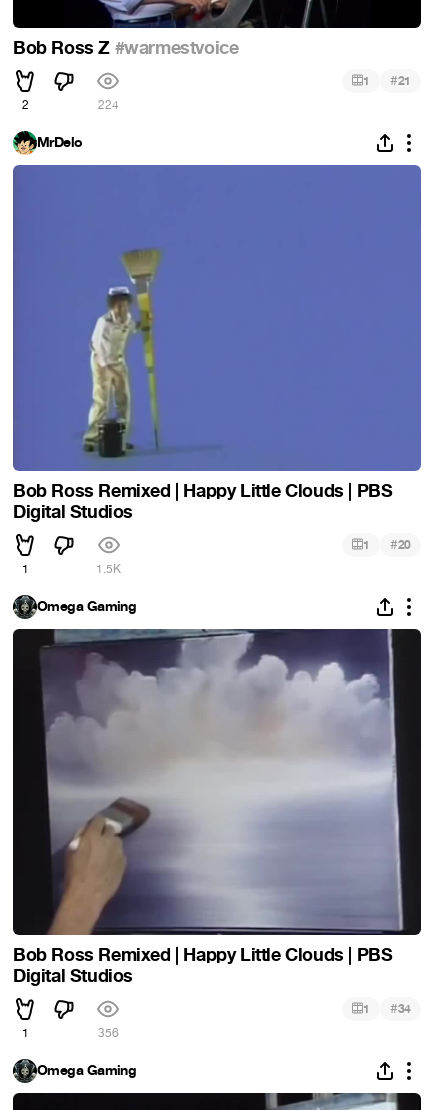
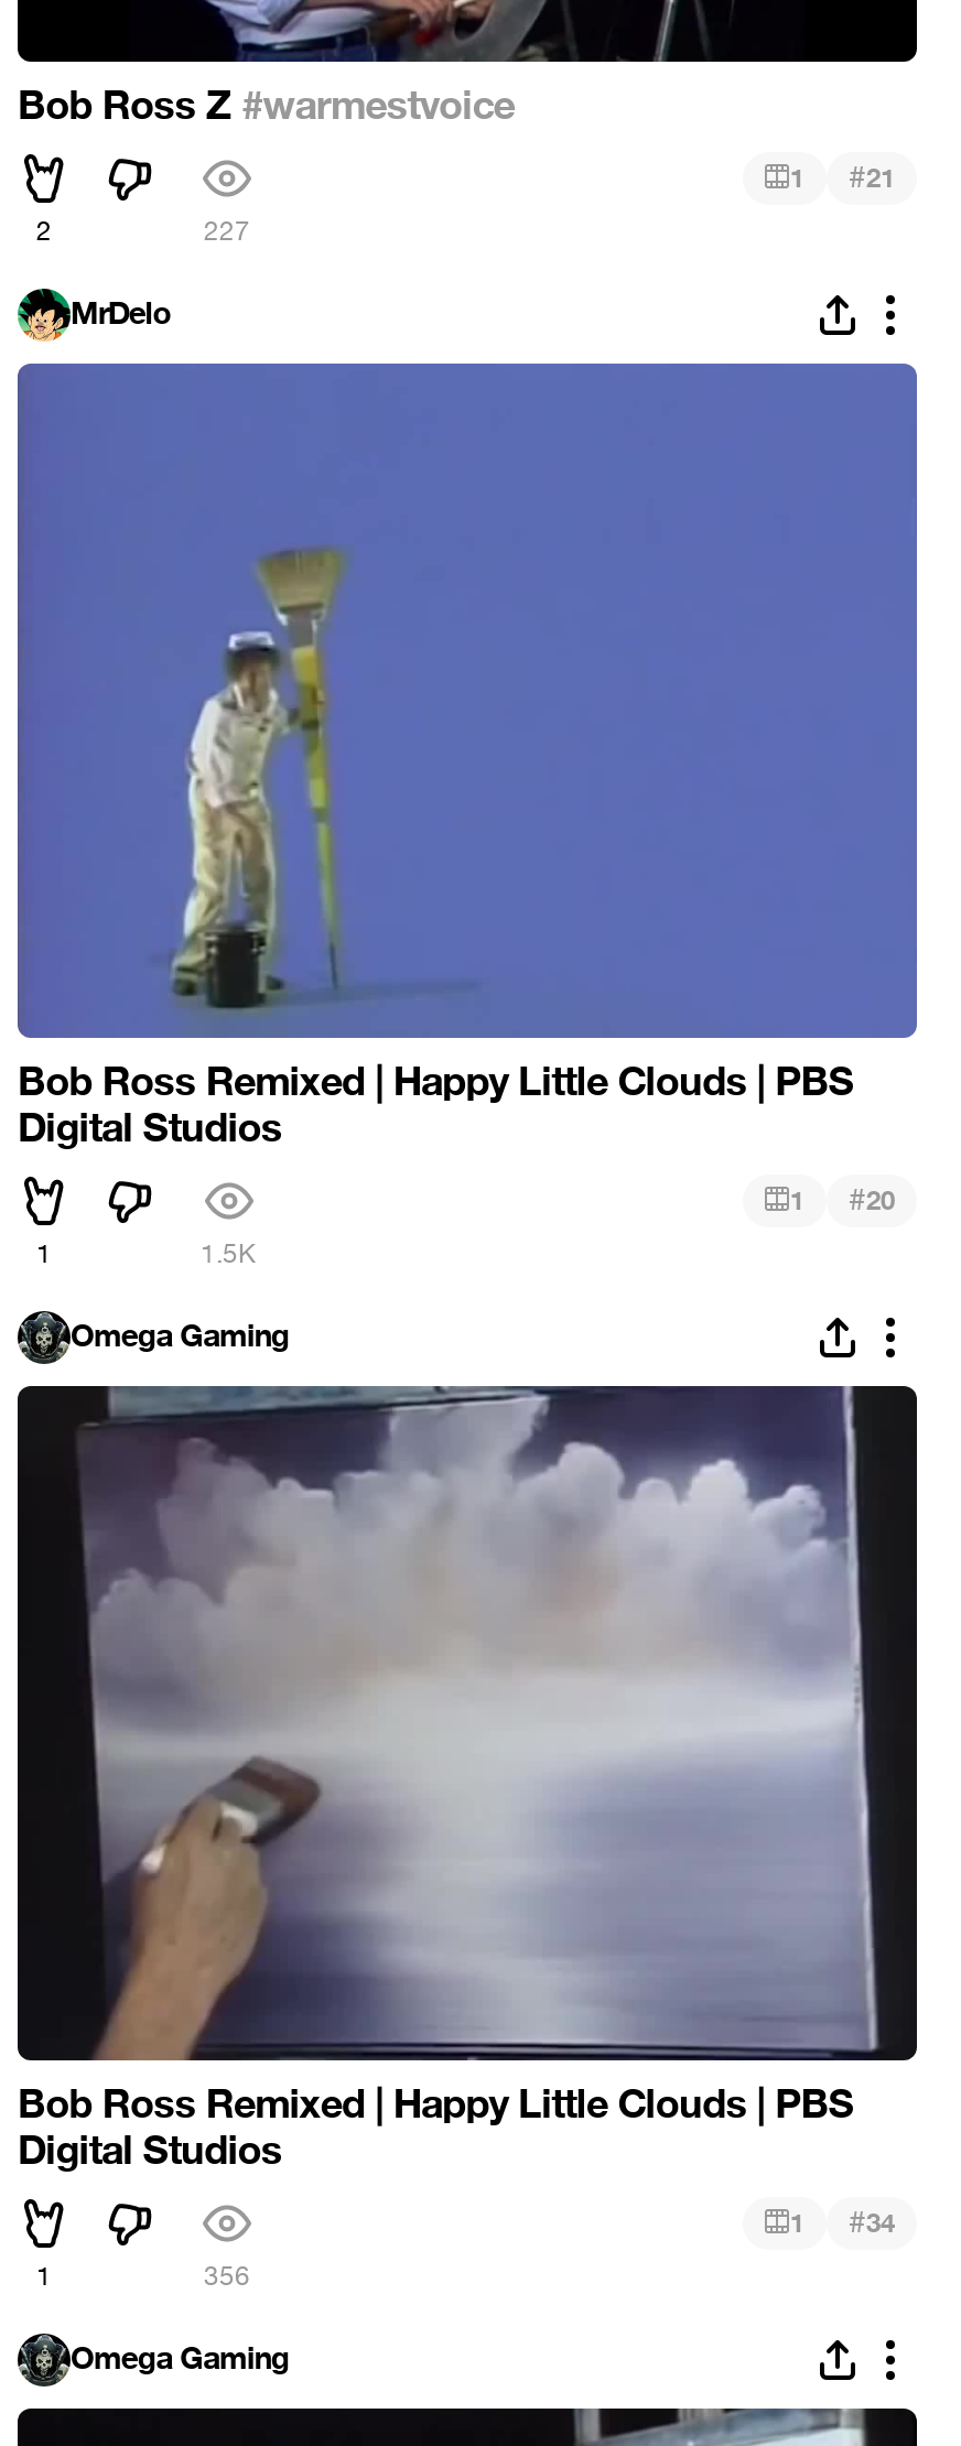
[97,96,118,112] 224 -> [204,213,250,248] 227

